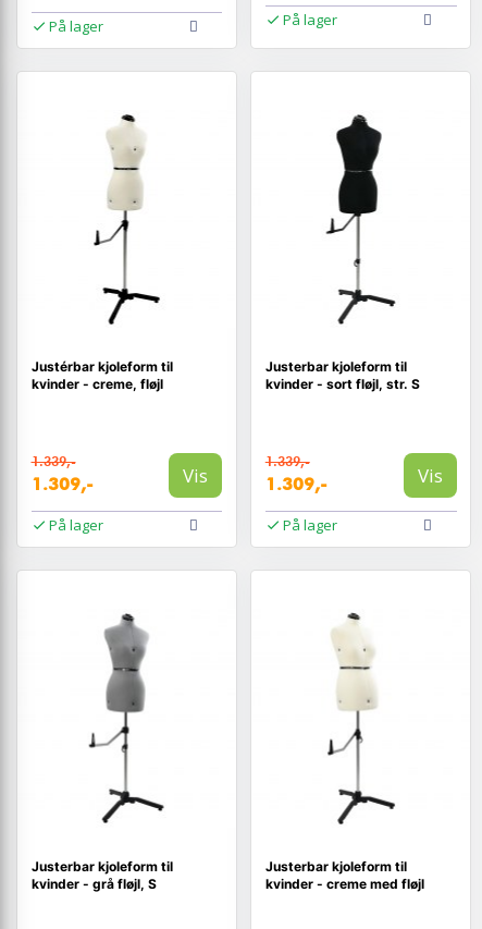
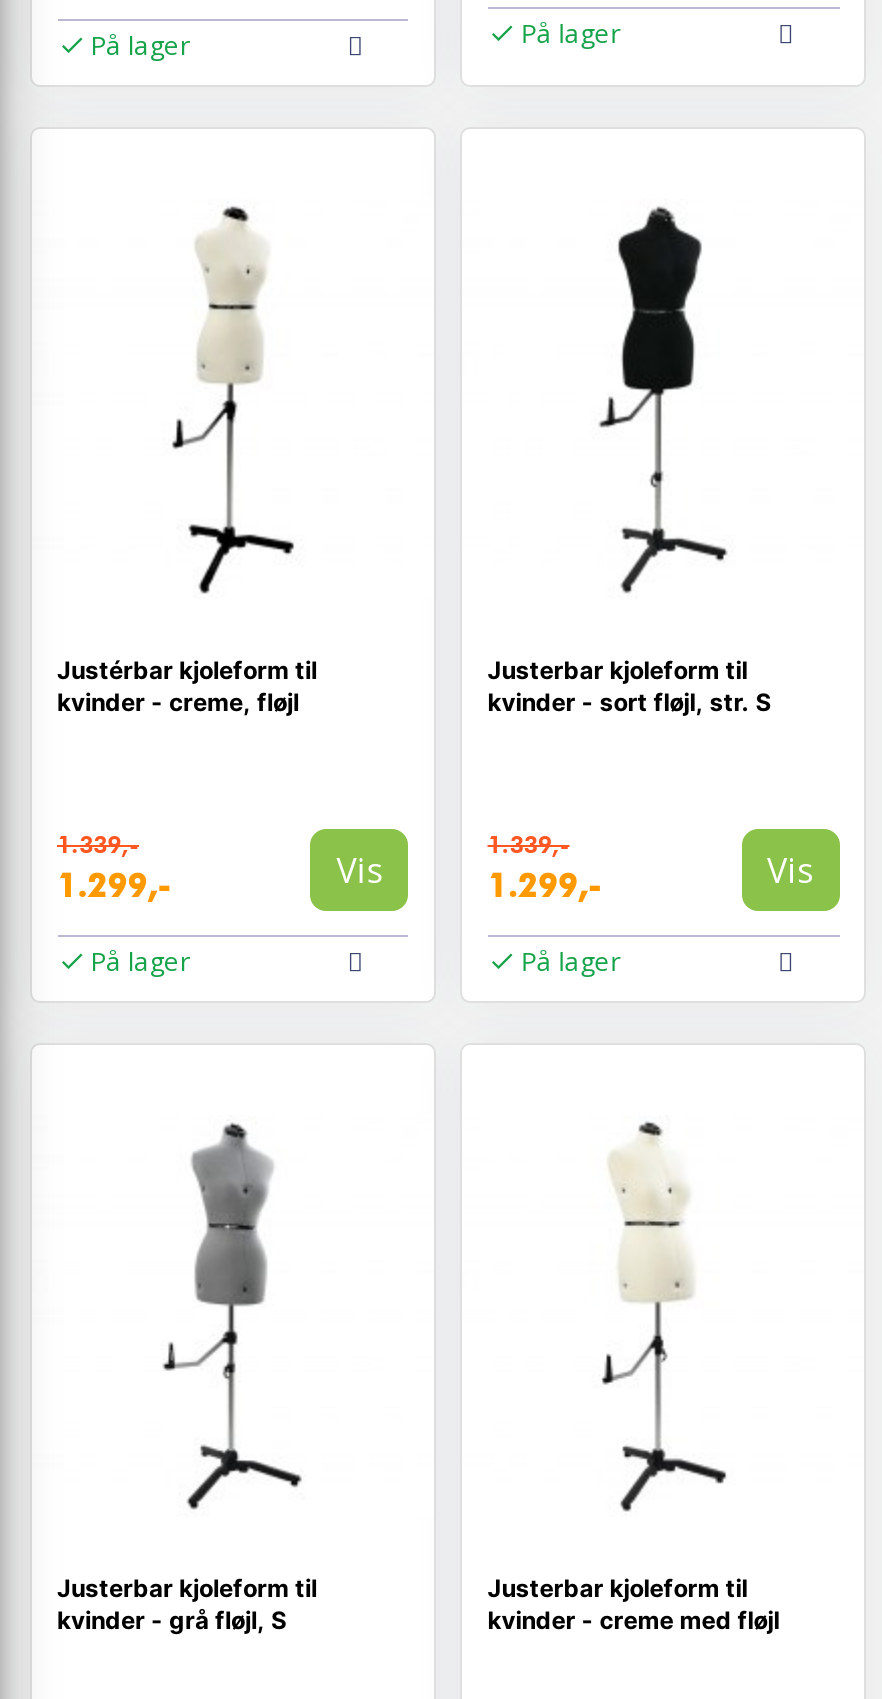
[31,474,93,495] 1.309,- -> [57,868,171,906] 1.299,-
[265,474,327,495] 1.309,- -> [488,868,602,906] 1.299,-

